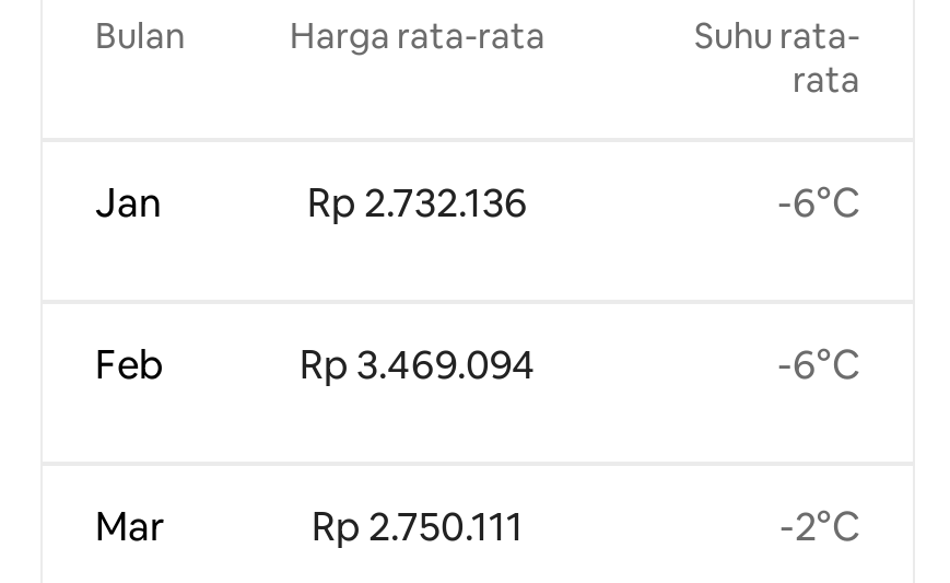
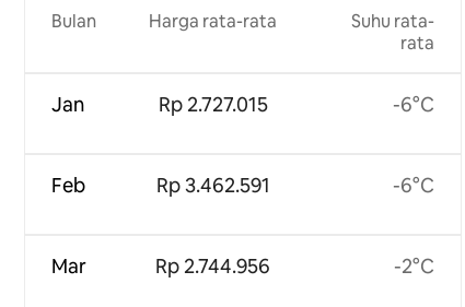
[307,177,528,227] Rp 2.732.136 -> [158,92,268,117] Rp 2.727.015
[300,338,536,389] Rp 3.469.094 -> [156,173,270,198] Rp 3.462.591
[312,500,524,551] Rp 2.750.111 -> [155,254,270,279] Rp 2.744.956

